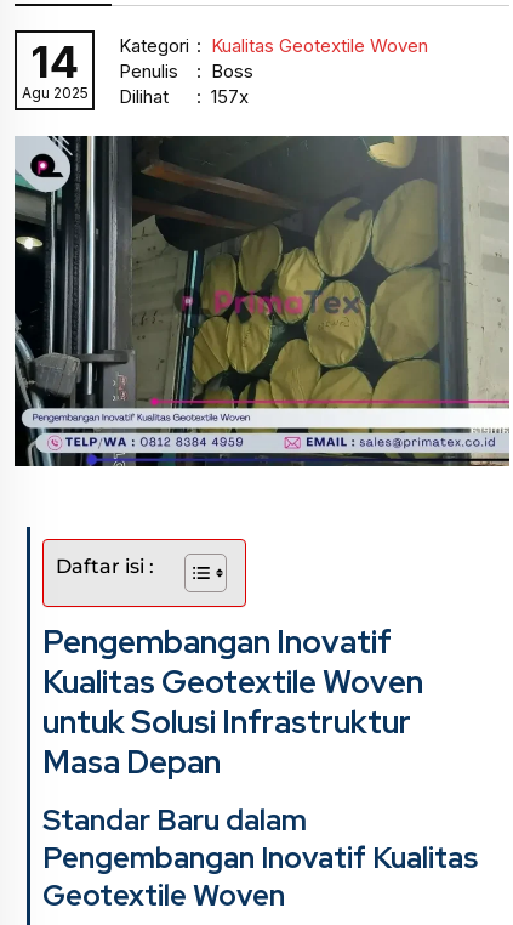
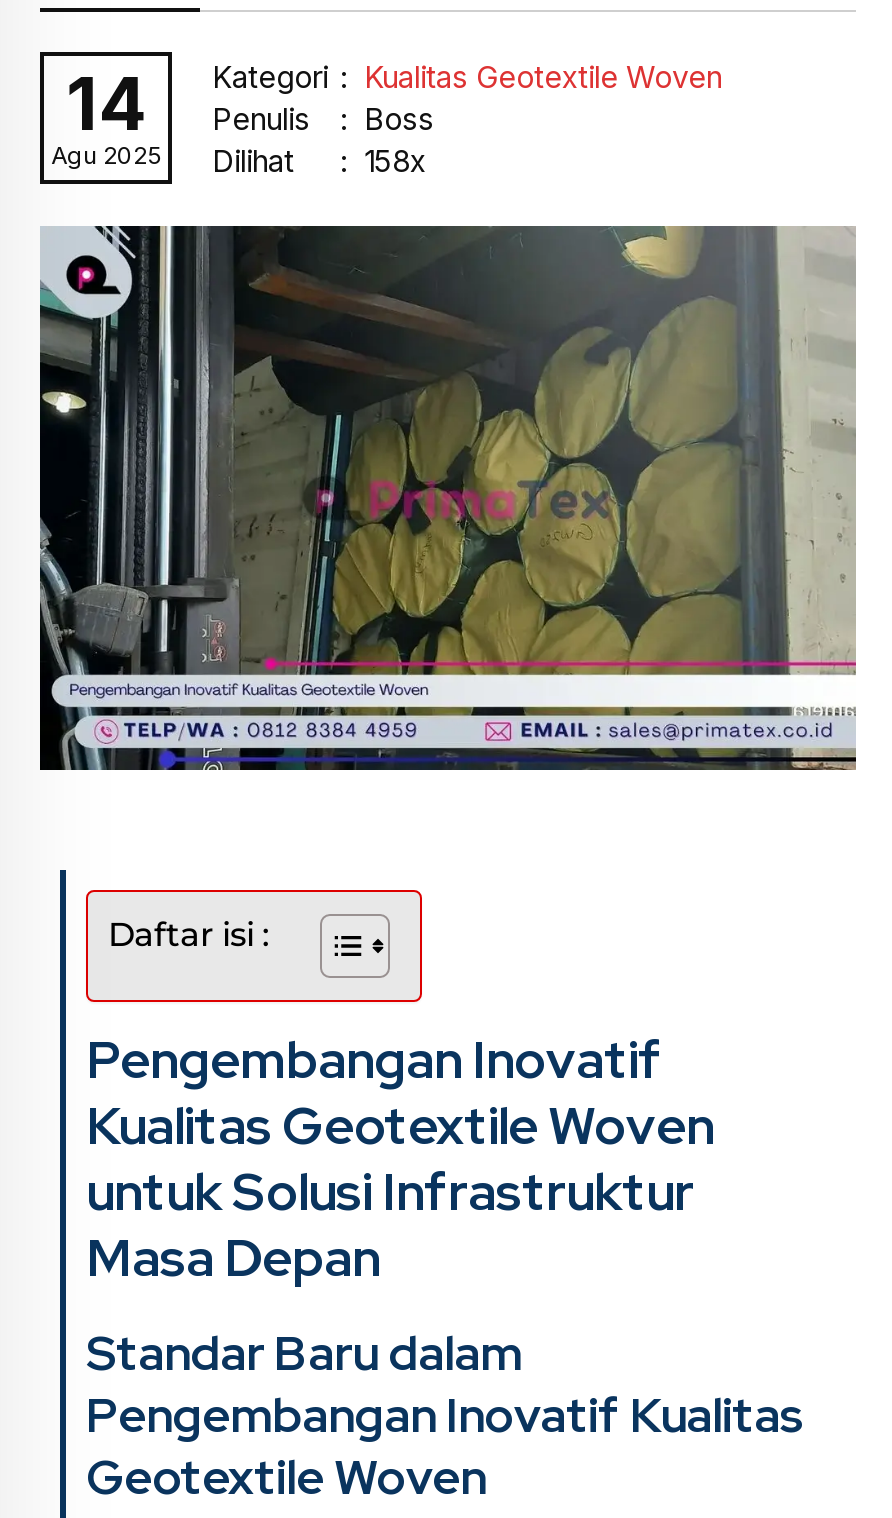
[21,84,249,108] Agu 2025 Dilihat : 157x -> [51,140,426,180] Agu 2025 Dilihat : 158x

